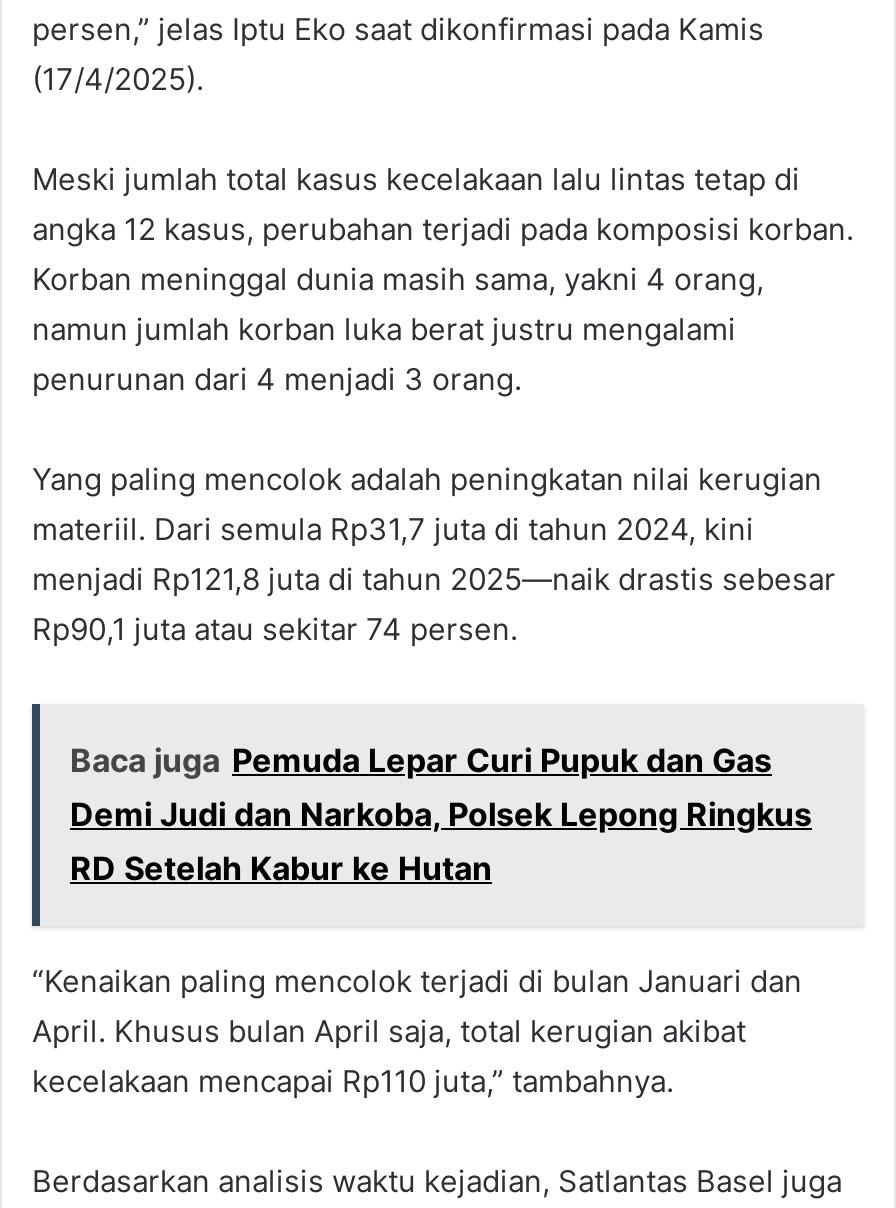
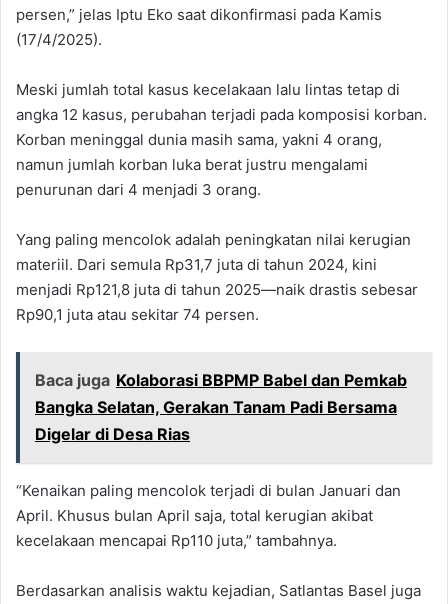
[70,740,812,888] Baca juga Pemuda Lepar Curi Pupuk dan Gas | Demi Judi dan Narkoba, Polsek Lepong Ringkus | RD Setelah Kabur ke Hutan -> [35,370,407,444] Baca juga Kolaborasi BBPMP Babel dan Pemkab | Bangka Selatan, Gerakan Tanam Padi Bersama | Digelar di Desa Rias

